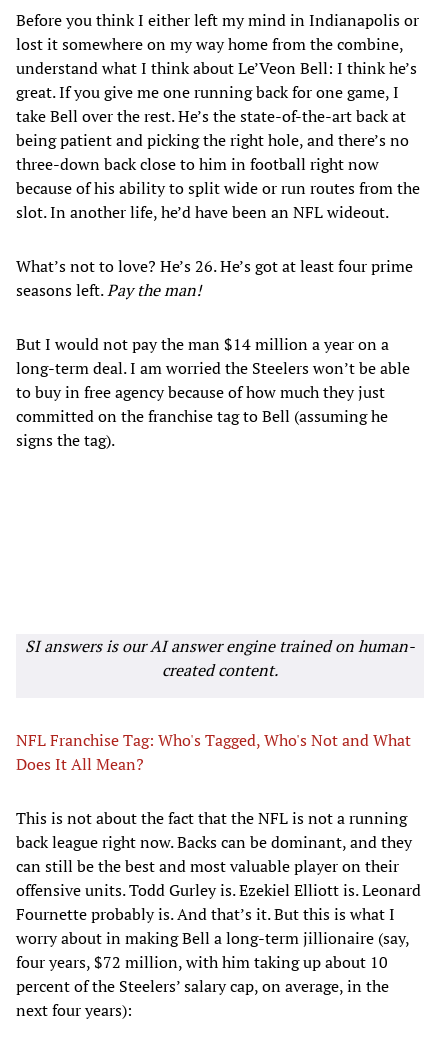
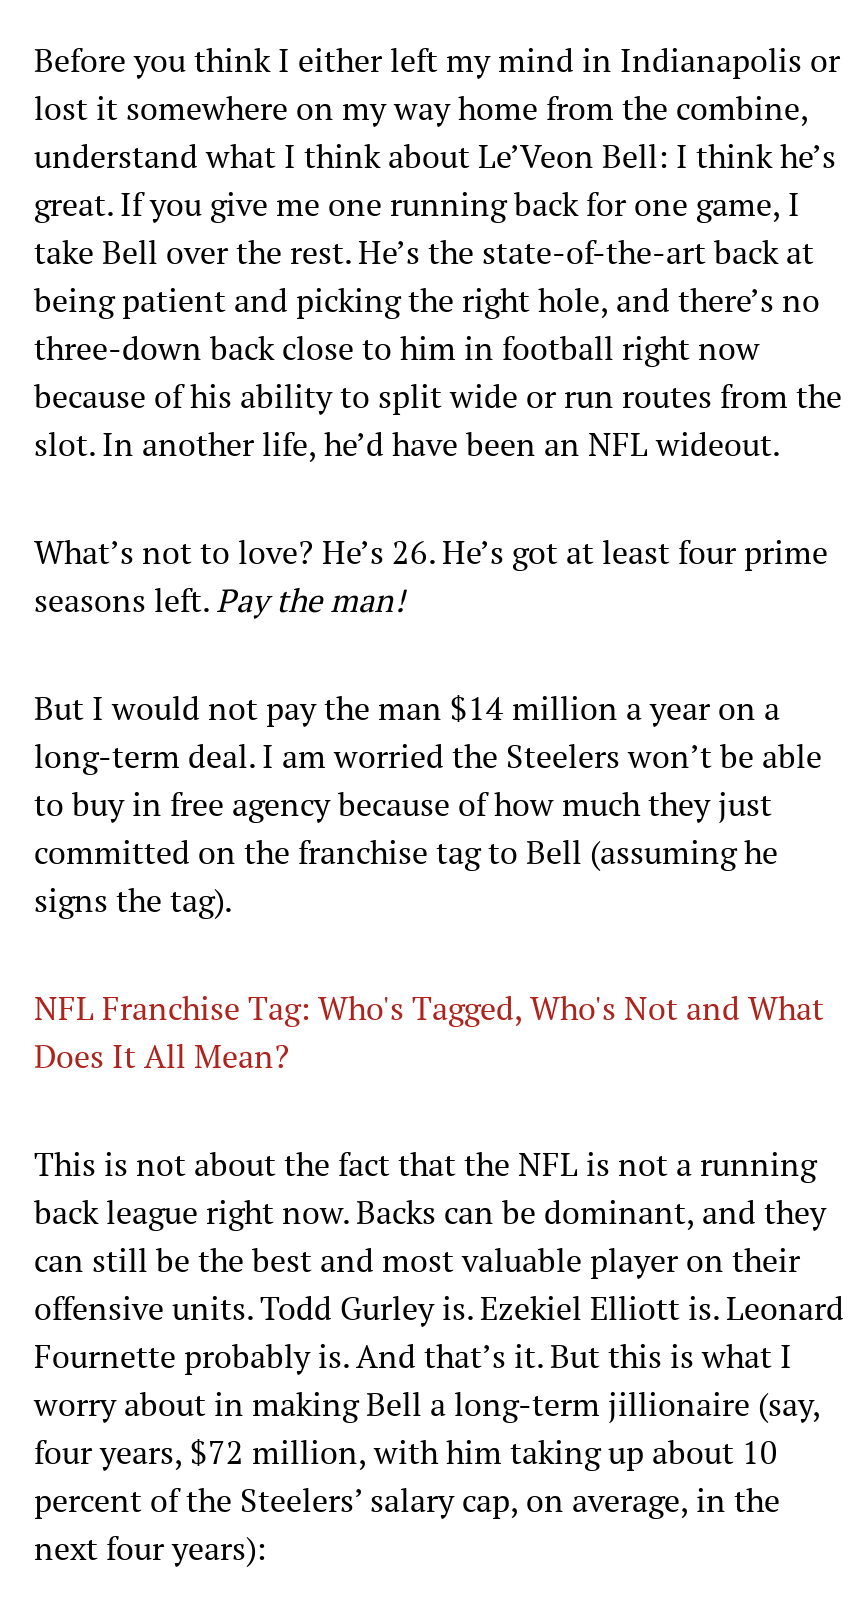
[25,635,415,681] SI answers is our AI answer engine trained on human- | created content. -> none

